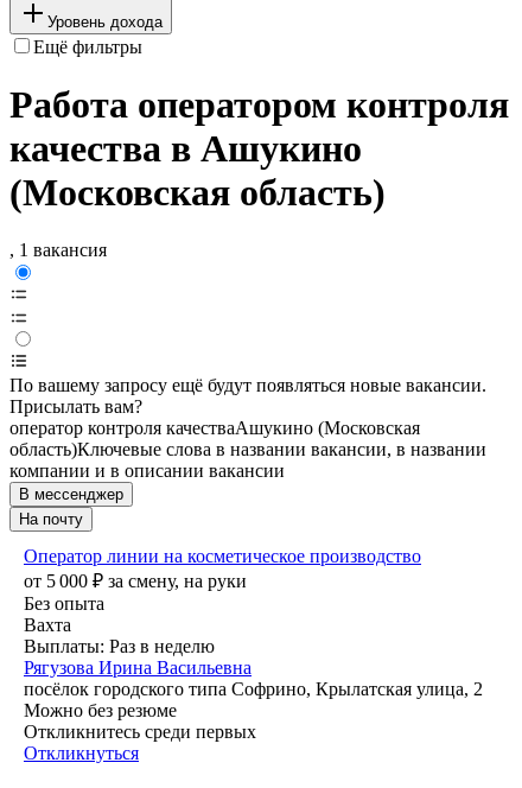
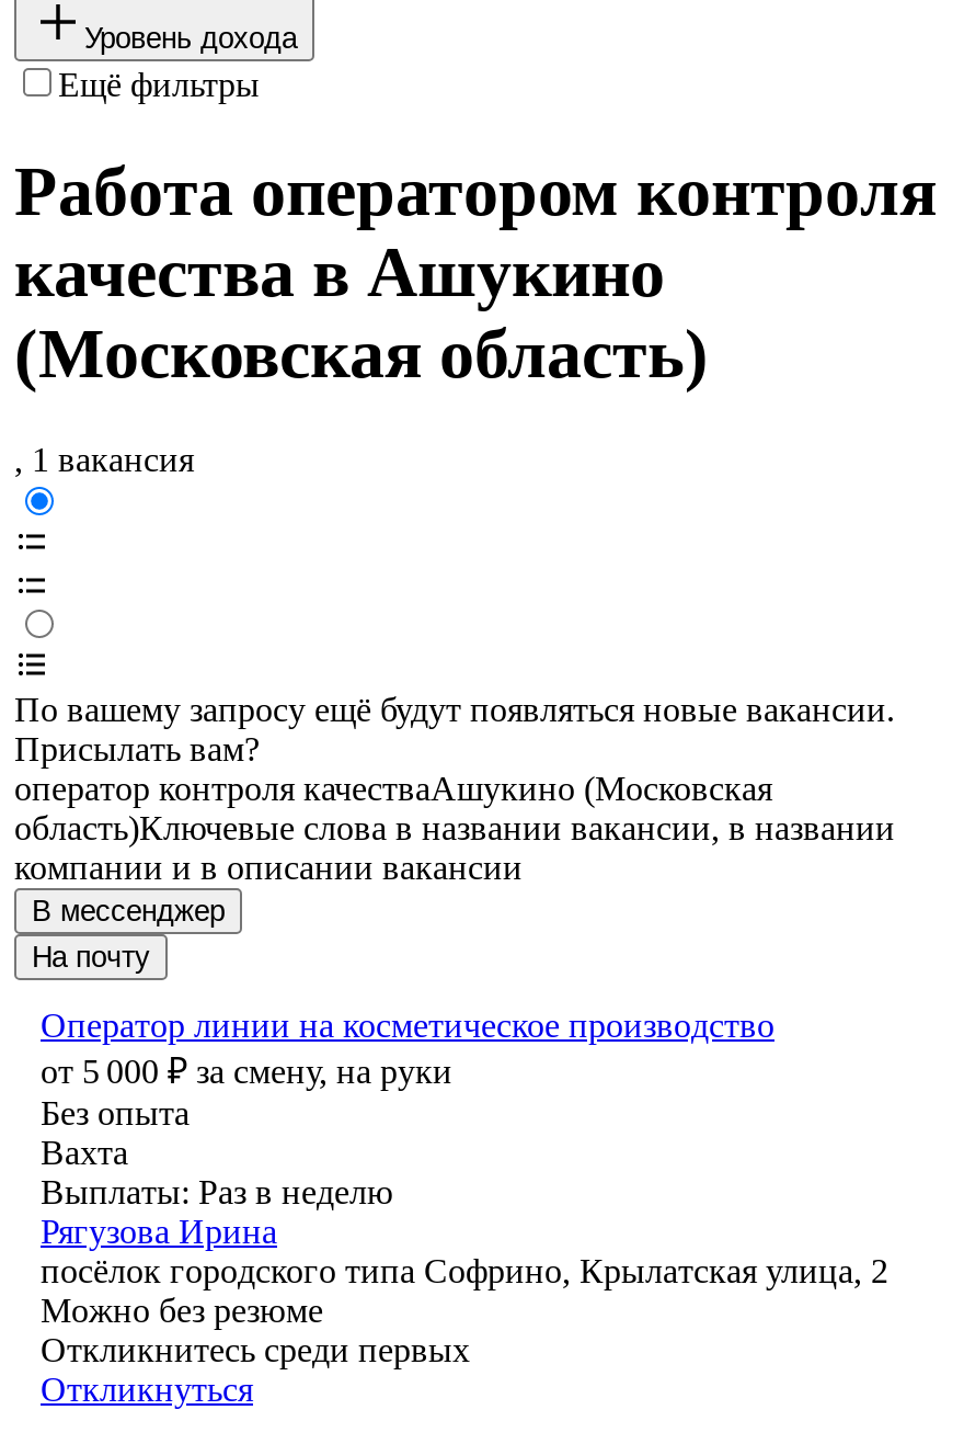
[24,658,252,678] Рягузова Ирина Васильевна -> [41,1214,277,1251] Рягузова Ирина

